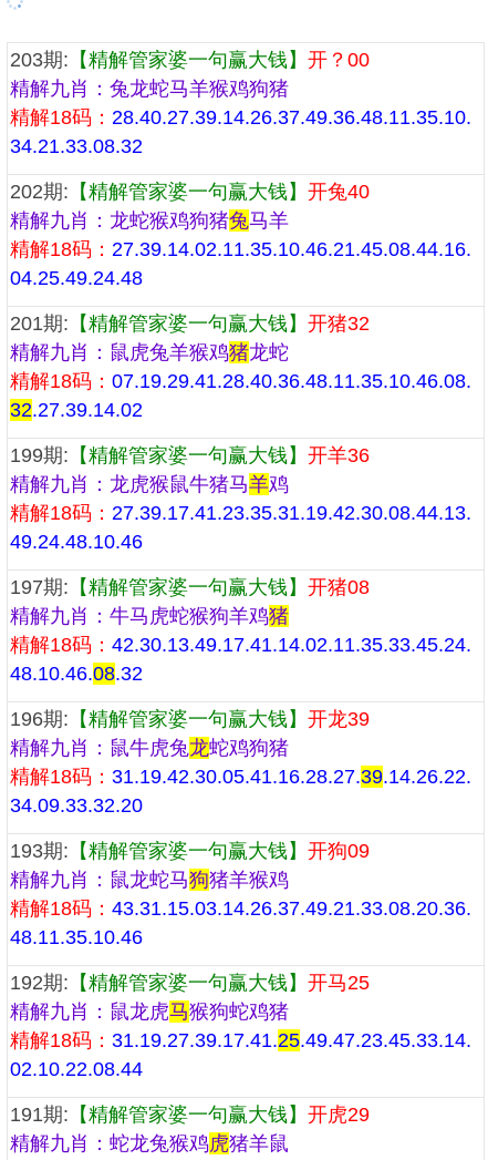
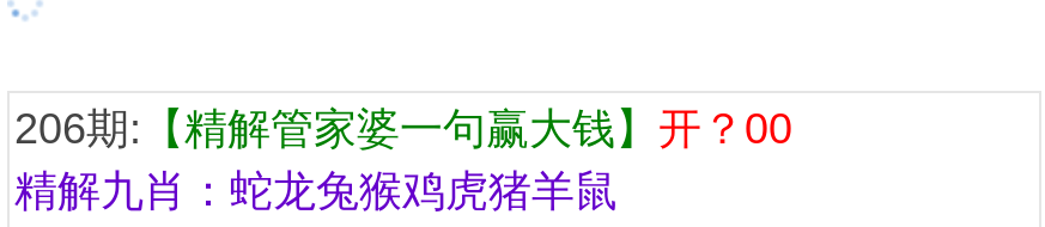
[10,49,471,1126] 203期:【精解管家婆一句赢大钱】开？00 | 精解九肖：兔龙蛇马羊猴鸡狗猪 | 精解18码：28.40.27.39.14.26.37.49.36.48.11.35.10. | 34.21.33.08.32 | 202期:【精解管家婆一句赢大钱】开兔40 | 精解九肖：龙蛇猴鸡狗猪兔马羊 | 精解18码：27.39.14.02.11.35.10.46.21.45.08.44.16. | 04.25.49.24.48 | 201期:【精解管家婆一句赢大钱】开猪32 | 精解九肖：鼠虎兔羊猴鸡猪龙蛇 | 精解18码：07.19.29.41.28.40.36.48.11.35.10.46.08. | 32.27.39.14.02 | 199期:【精解管家婆一句赢大钱】开羊36 | 精解九肖：龙虎猴鼠牛猪马羊鸡 | 精解18码：27.39.17.41.23.35.31.19.42.30.08.44.13. | 49.24.48.10.46 | 197期:【精解管家婆一句赢大钱】开猪08 | 精解九肖：牛马虎蛇猴狗羊鸡猪 | 精解18码：42.30.13.49.17.41.14.02.11.35.33.45.24. | 48.10.46.08.32 | 196期:【精解管家婆一句赢大钱】开龙39 | 精解九肖：鼠牛虎兔龙蛇鸡狗猪 | 精解18码：31.19.42.30.05.41.16.28.27.39.14.26.22. | 34.09.33.32.20 | 193期:【精解管家婆一句赢大钱】开狗09 | 精解九肖：鼠龙蛇马狗猪羊猴鸡 | 精解18码：43.31.15.03.14.26.37.49.21.33.08.20.36. | 48.11.35.10.46 | 192期:【精解管家婆一句赢大钱】开马25 | 精解九肖：鼠龙虎马猴狗蛇鸡猪 | 精解18码：31.19.27.39.17.41.25.49.47.23.45.33.14. | 02.10.22.08.44 | 191期:【精解管家婆一句赢大钱】开虎29 -> [14,105,792,153] 206期:【精解管家婆一句赢大钱】开？00

